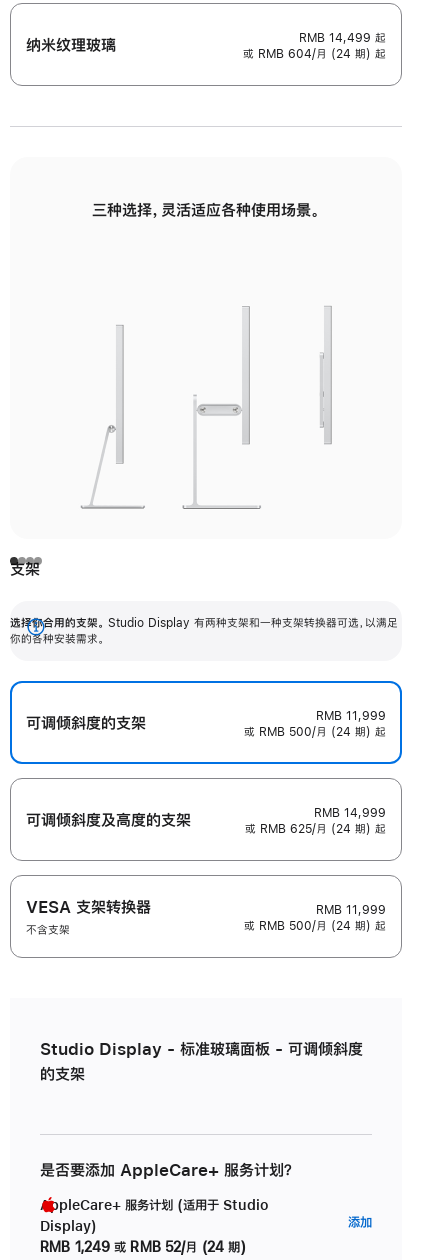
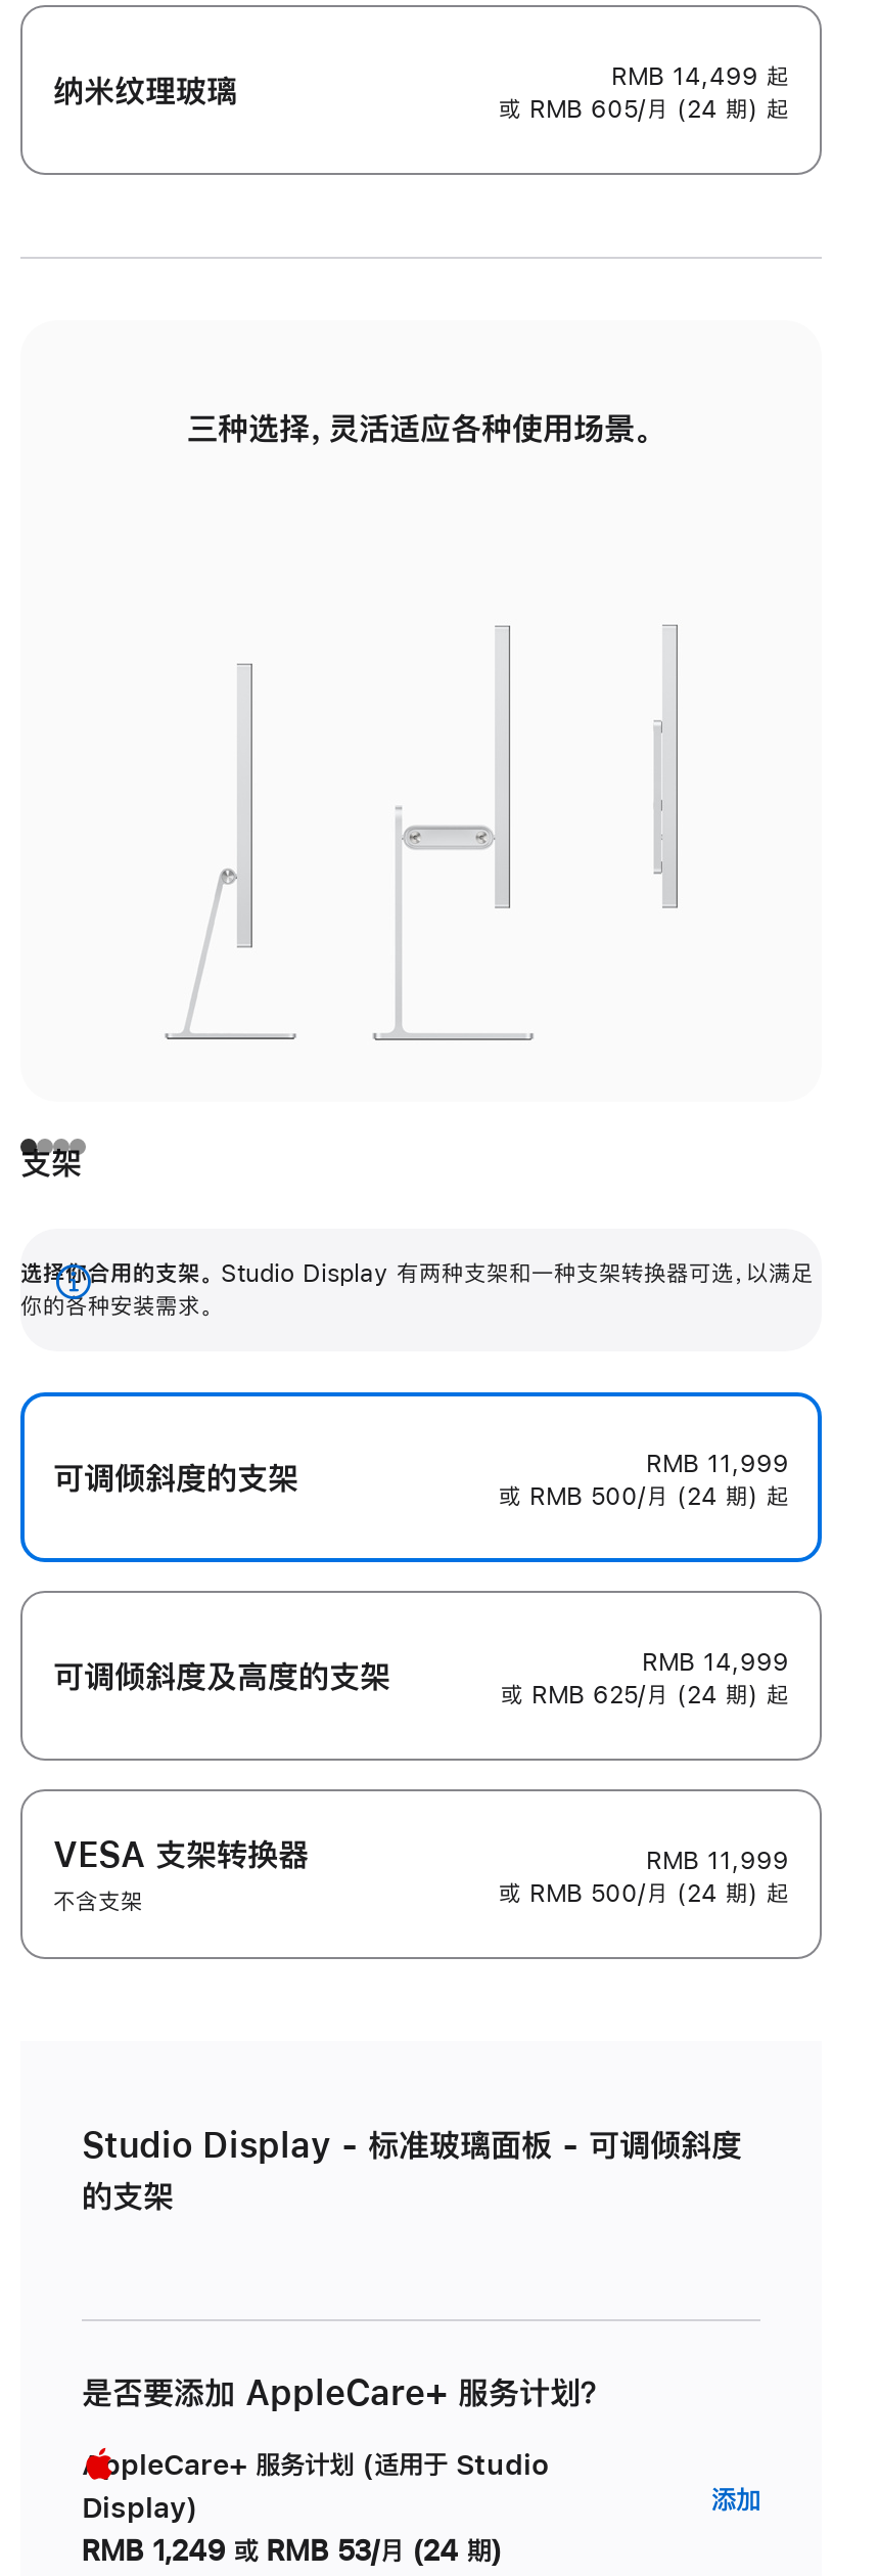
[243,48,386,60] 或 RMB 604/月 (24 期) 起 -> [499,98,789,122] 或 RMB 605/月 (24 期) 起
[40,1240,246,1254] RMB 1,249 或 RMB 52/月 (24 期) -> [82,2537,502,2565] RMB 1,249 或 RMB 53/月 (24 期)

